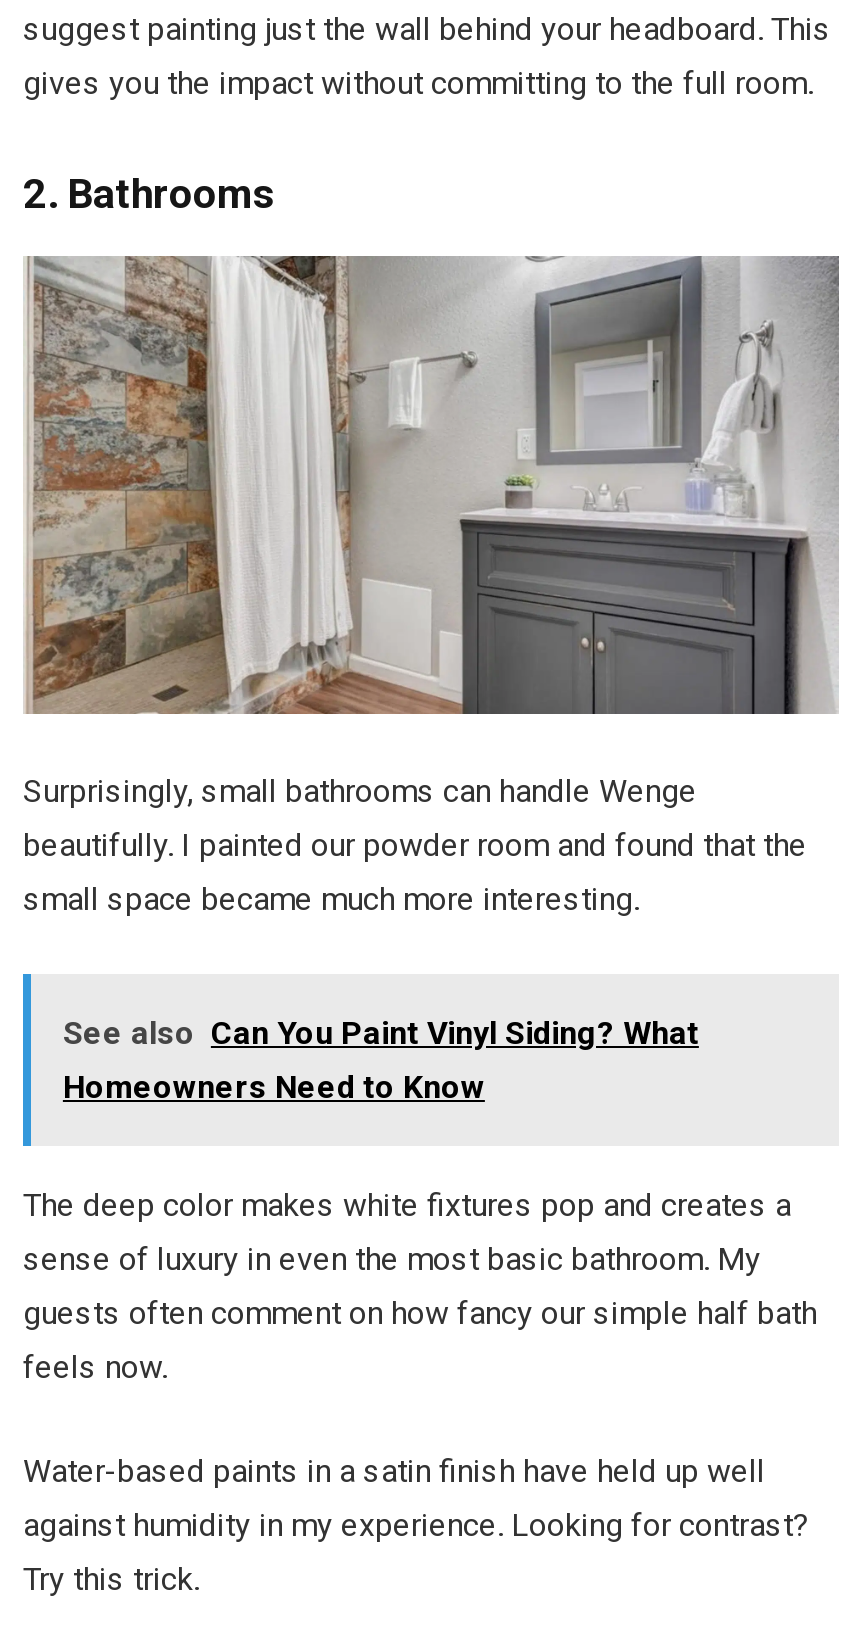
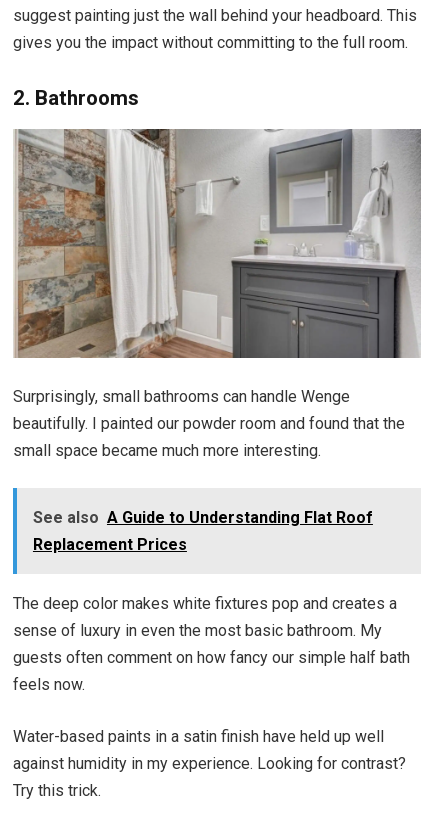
[63,1014,699,1106] See also Can You Paint Vinyl Siding? What | Homeowners Need to Know -> [33,508,373,554] See also A Guide to Understanding Flat Roof | Replacement Prices

